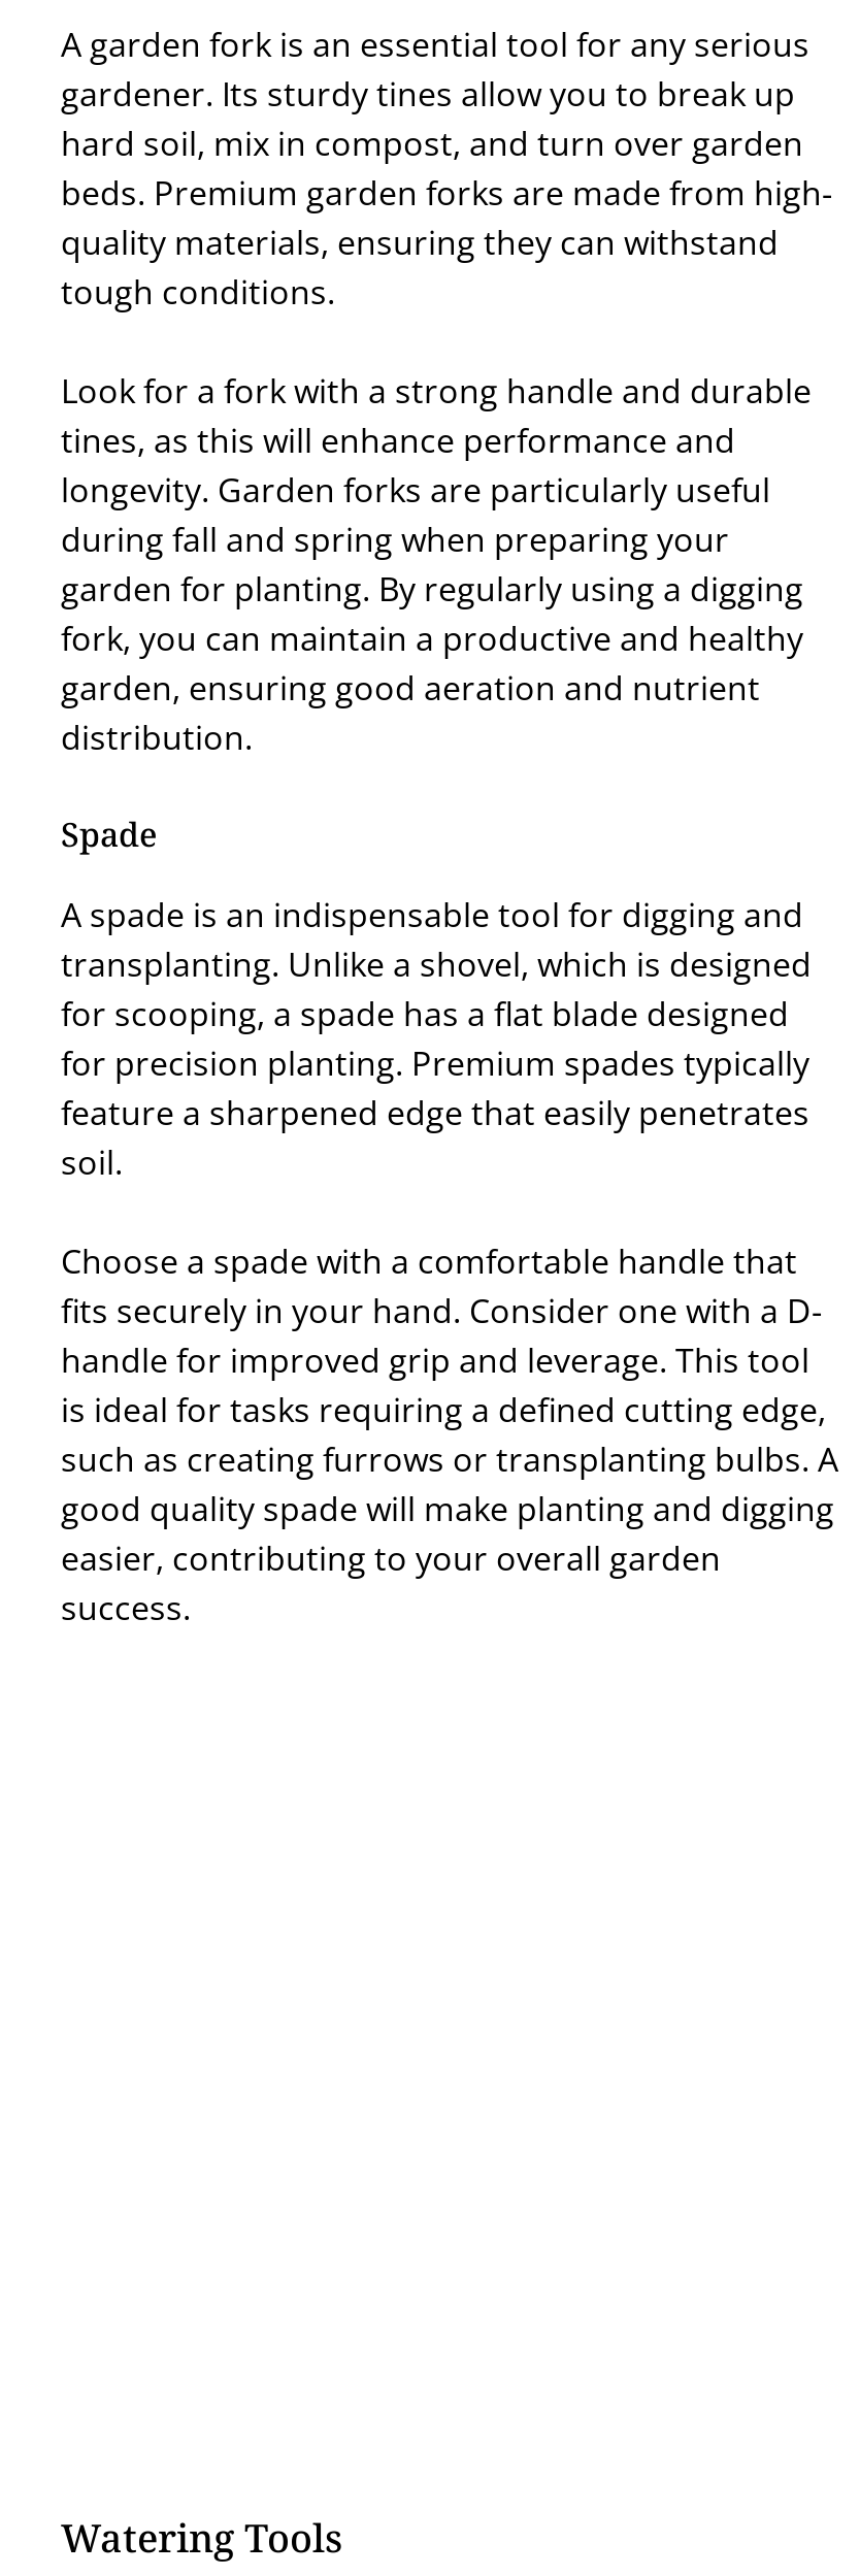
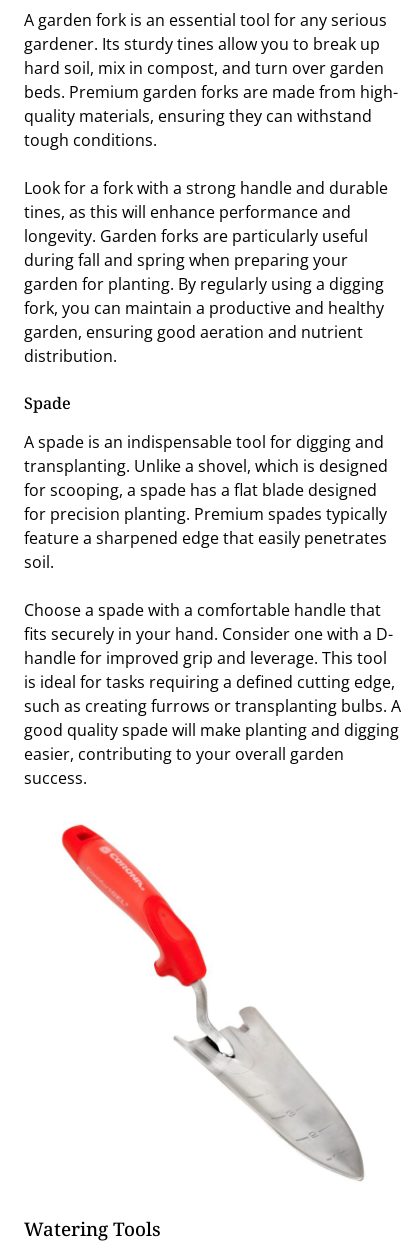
none -> [61,824,365,1182] [image]

